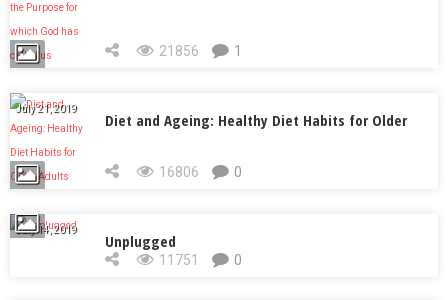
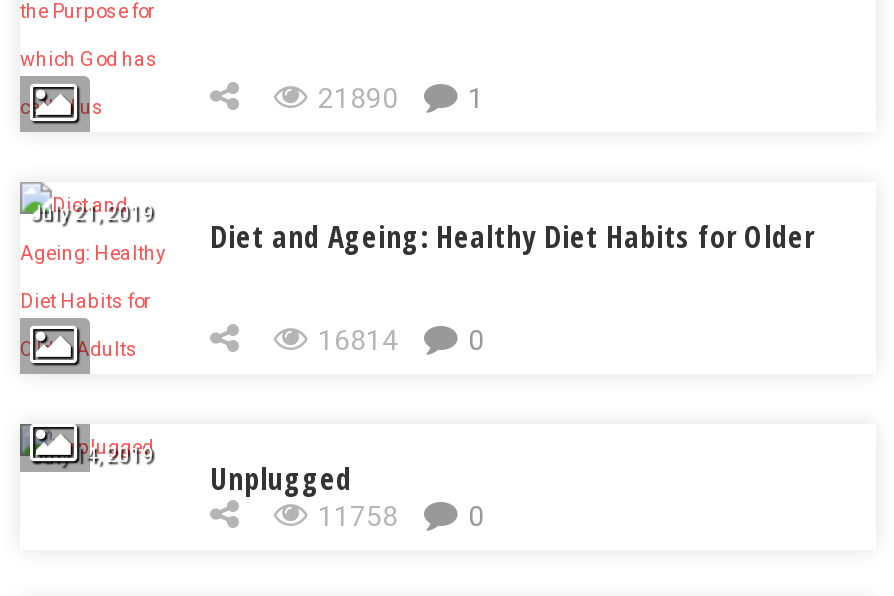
[159,43,199,59] 21856 -> [318,83,398,115] 21890
[159,164,199,180] 16806 -> [318,325,398,357] 16814
[159,252,199,268] 11751 -> [318,501,398,533] 11758

